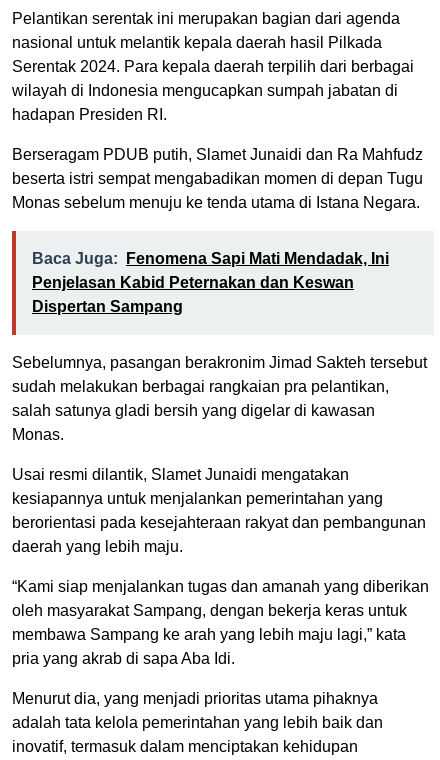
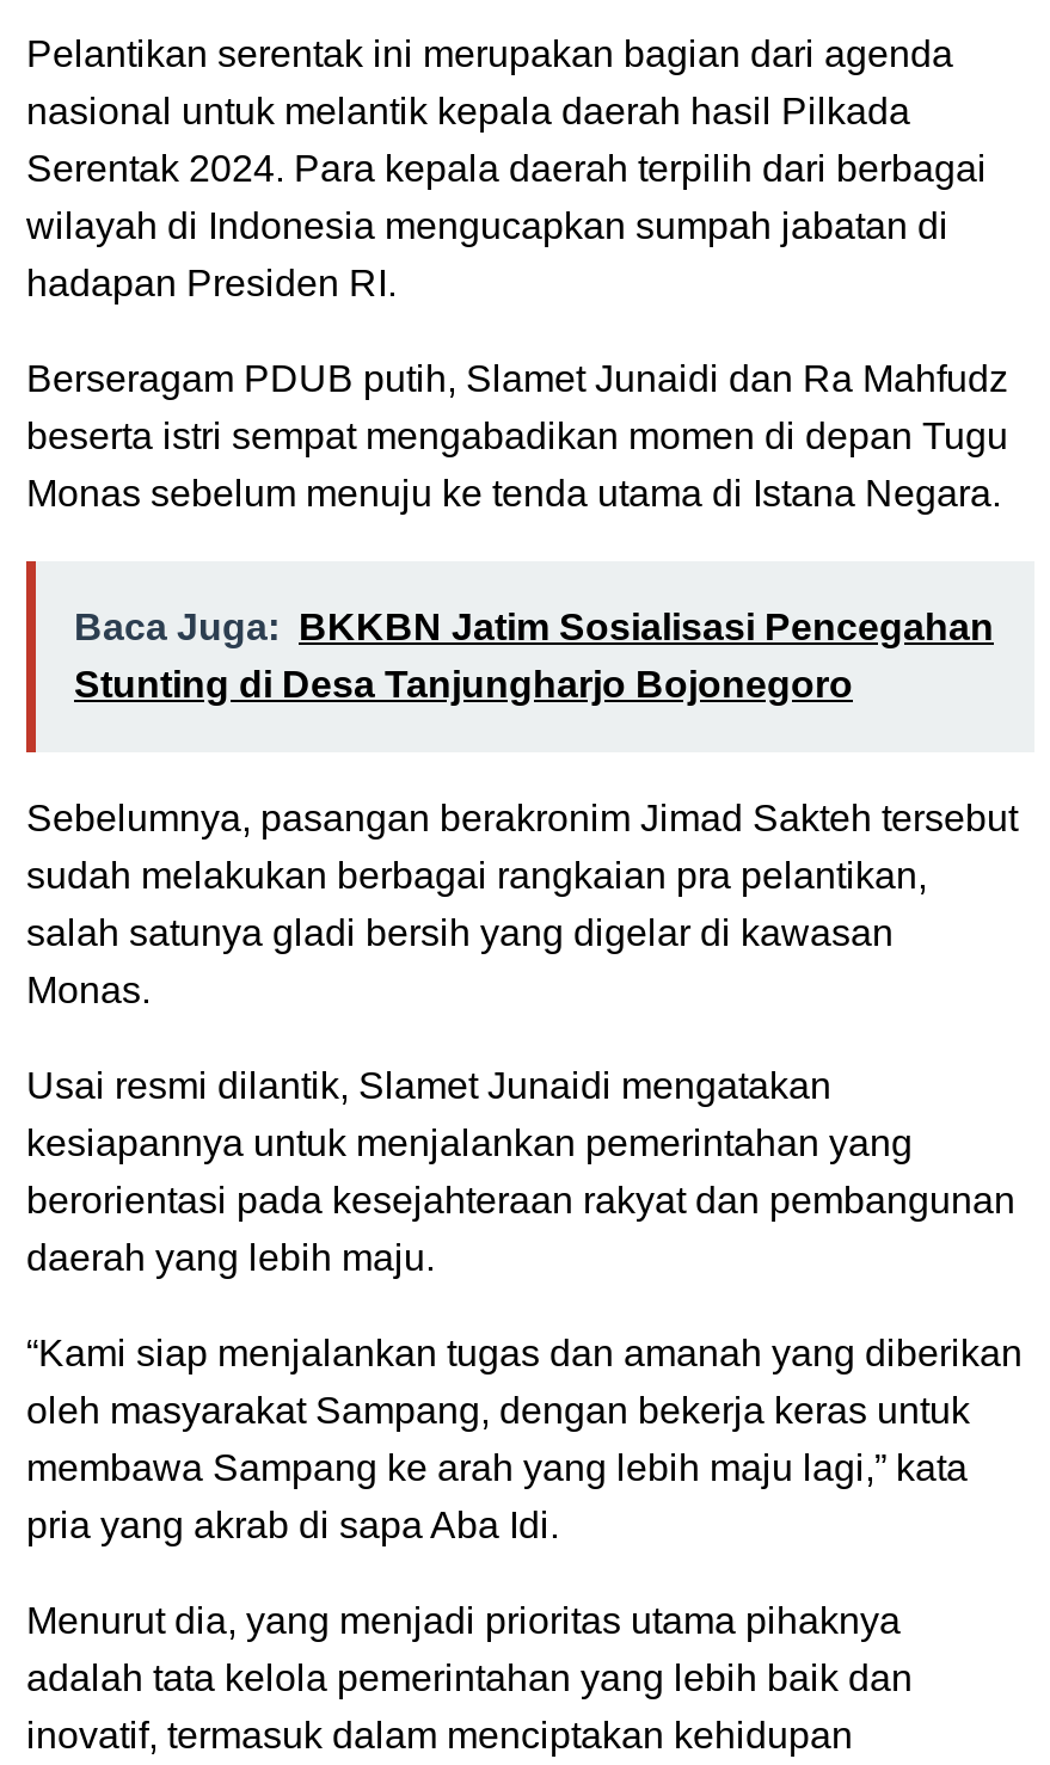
[32,249,389,314] Baca Juga: Fenomena Sapi Mati Mendadak, Ini | Penjelasan Kabid Peternakan dan Keswan | Dispertan Sampang -> [74,605,994,703] Baca Juga: BKKBN Jatim Sosialisasi Pencegahan | Stunting di Desa Tanjungharjo Bojonegoro

